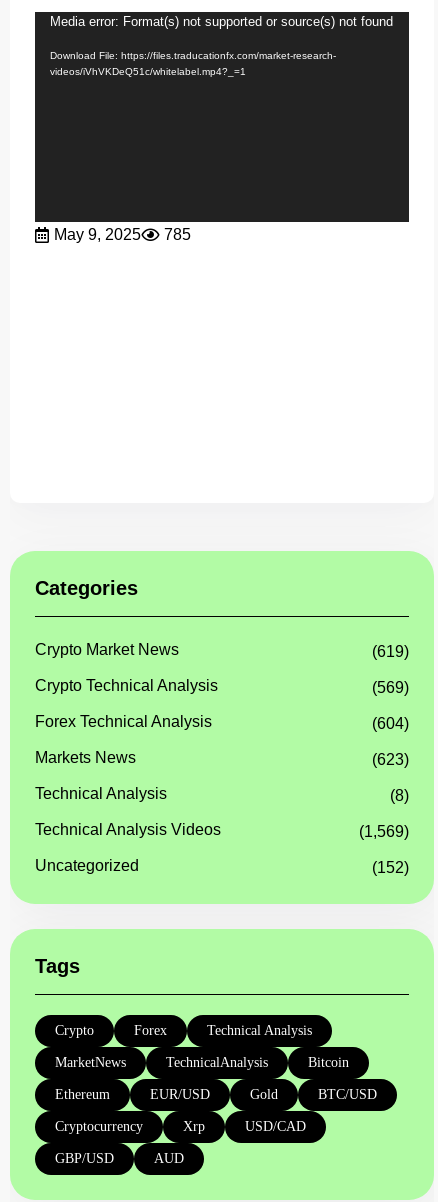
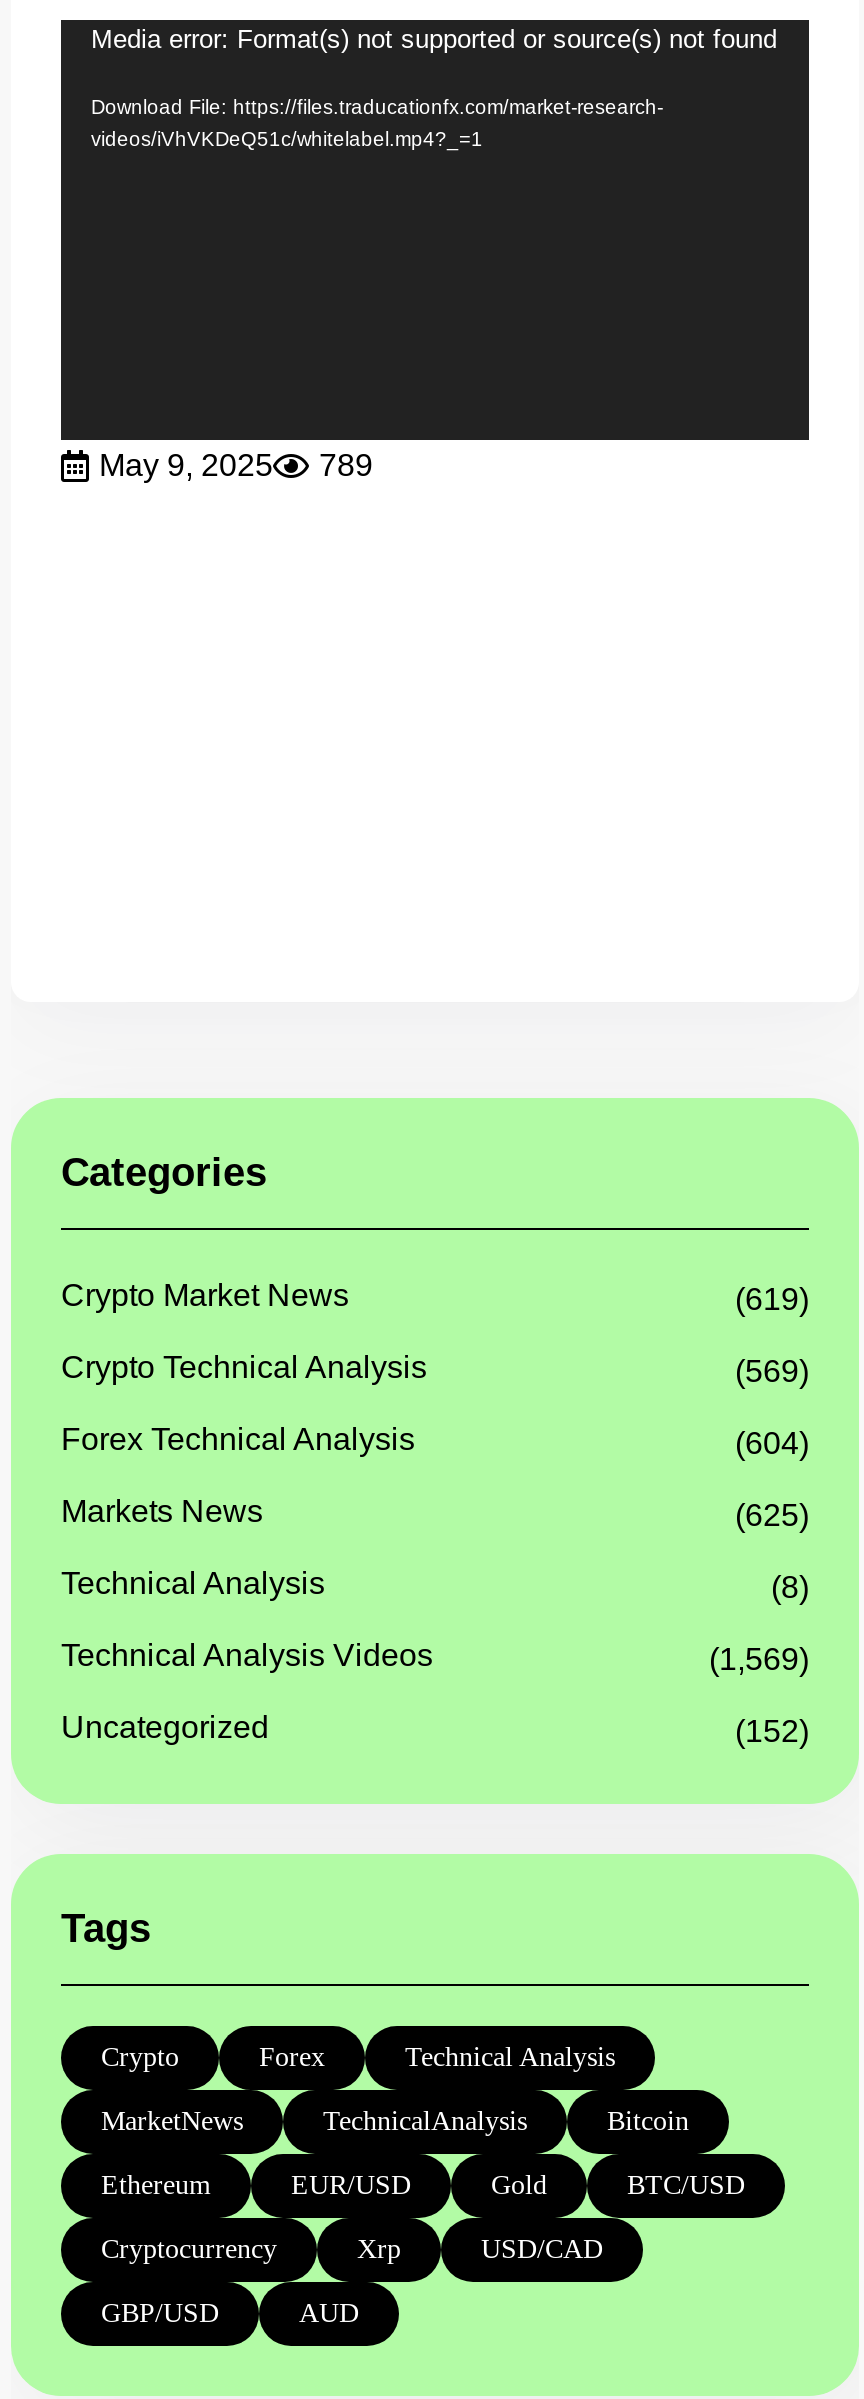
[54,226,191,243] May 9, 2025 785 -> [99,449,373,483] May 9, 2025 789
[372,751,409,768] (623) -> [735,1499,809,1533] (625)

